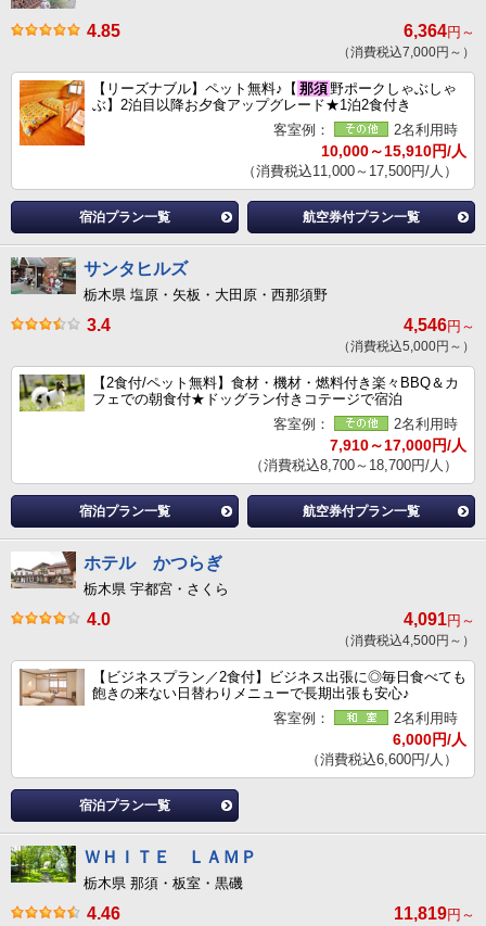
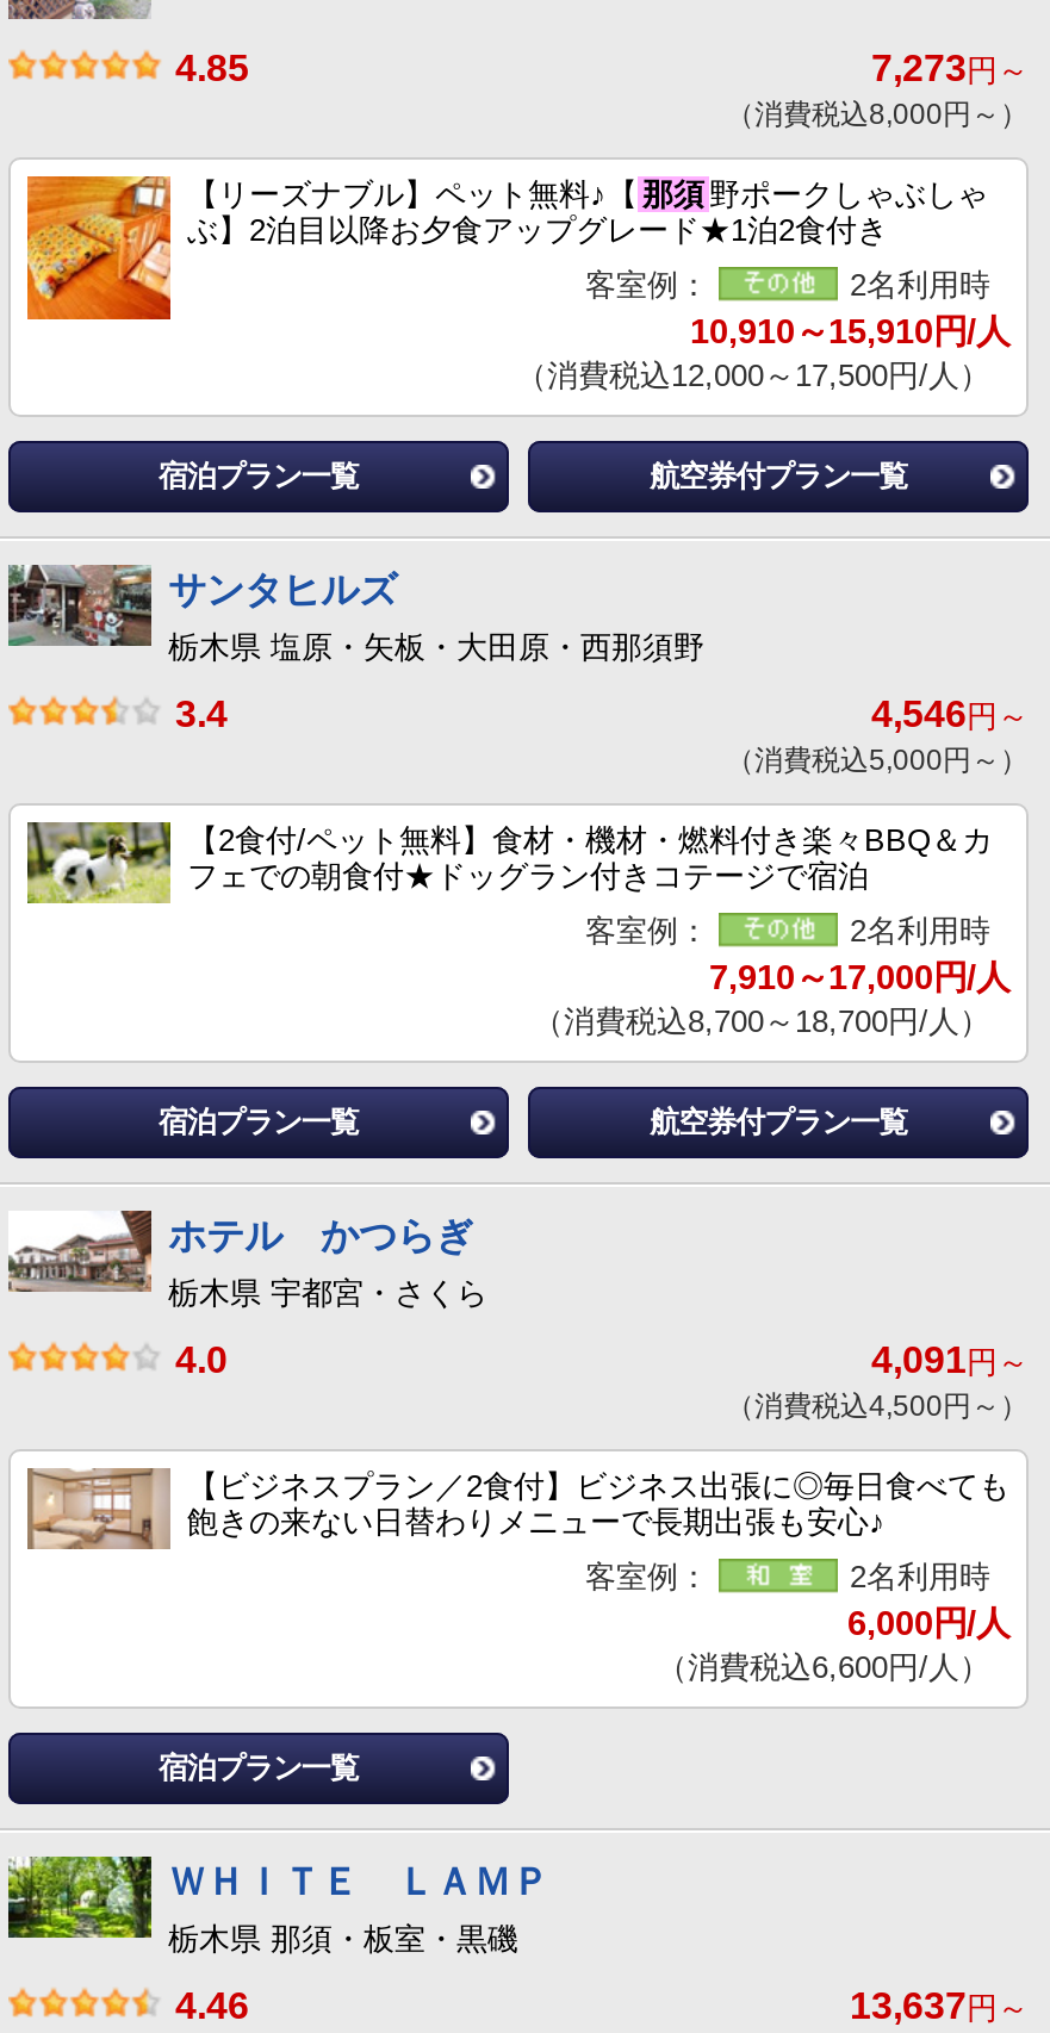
[404,22,475,40] 6,364円～ -> [871,48,1029,89] 7,273円～
[337,45,475,60] （消費税込7,000円～） -> [726,98,1029,132] （消費税込8,000円～）
[321,143,466,160] 10,000～15,910円/人 -> [690,313,1009,351] 10,910～15,910円/人
[242,163,458,179] （消費税込11,000～17,500円/人） -> [516,358,990,394] （消費税込12,000～17,500円/人）
[394,905,475,923] 11,819円～ -> [850,1986,1029,2027] 13,637円～

